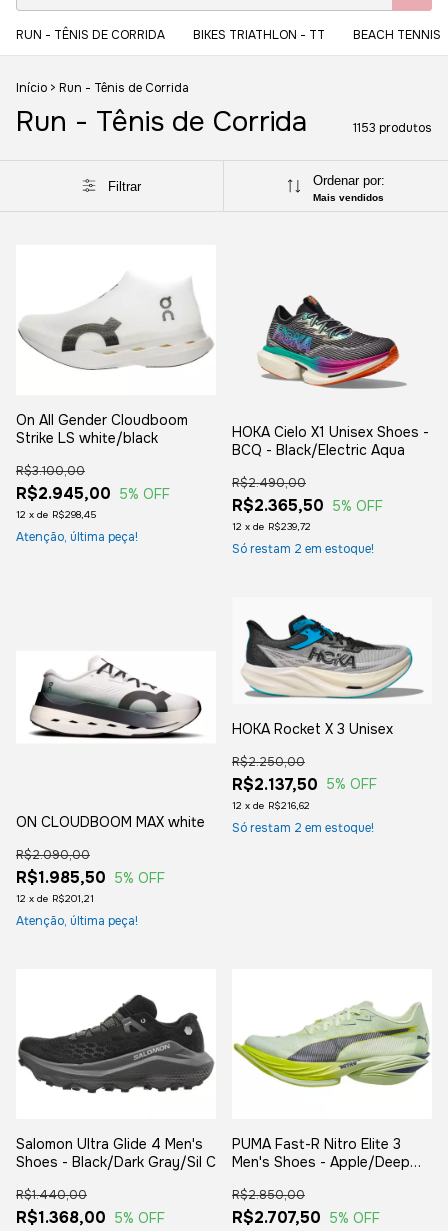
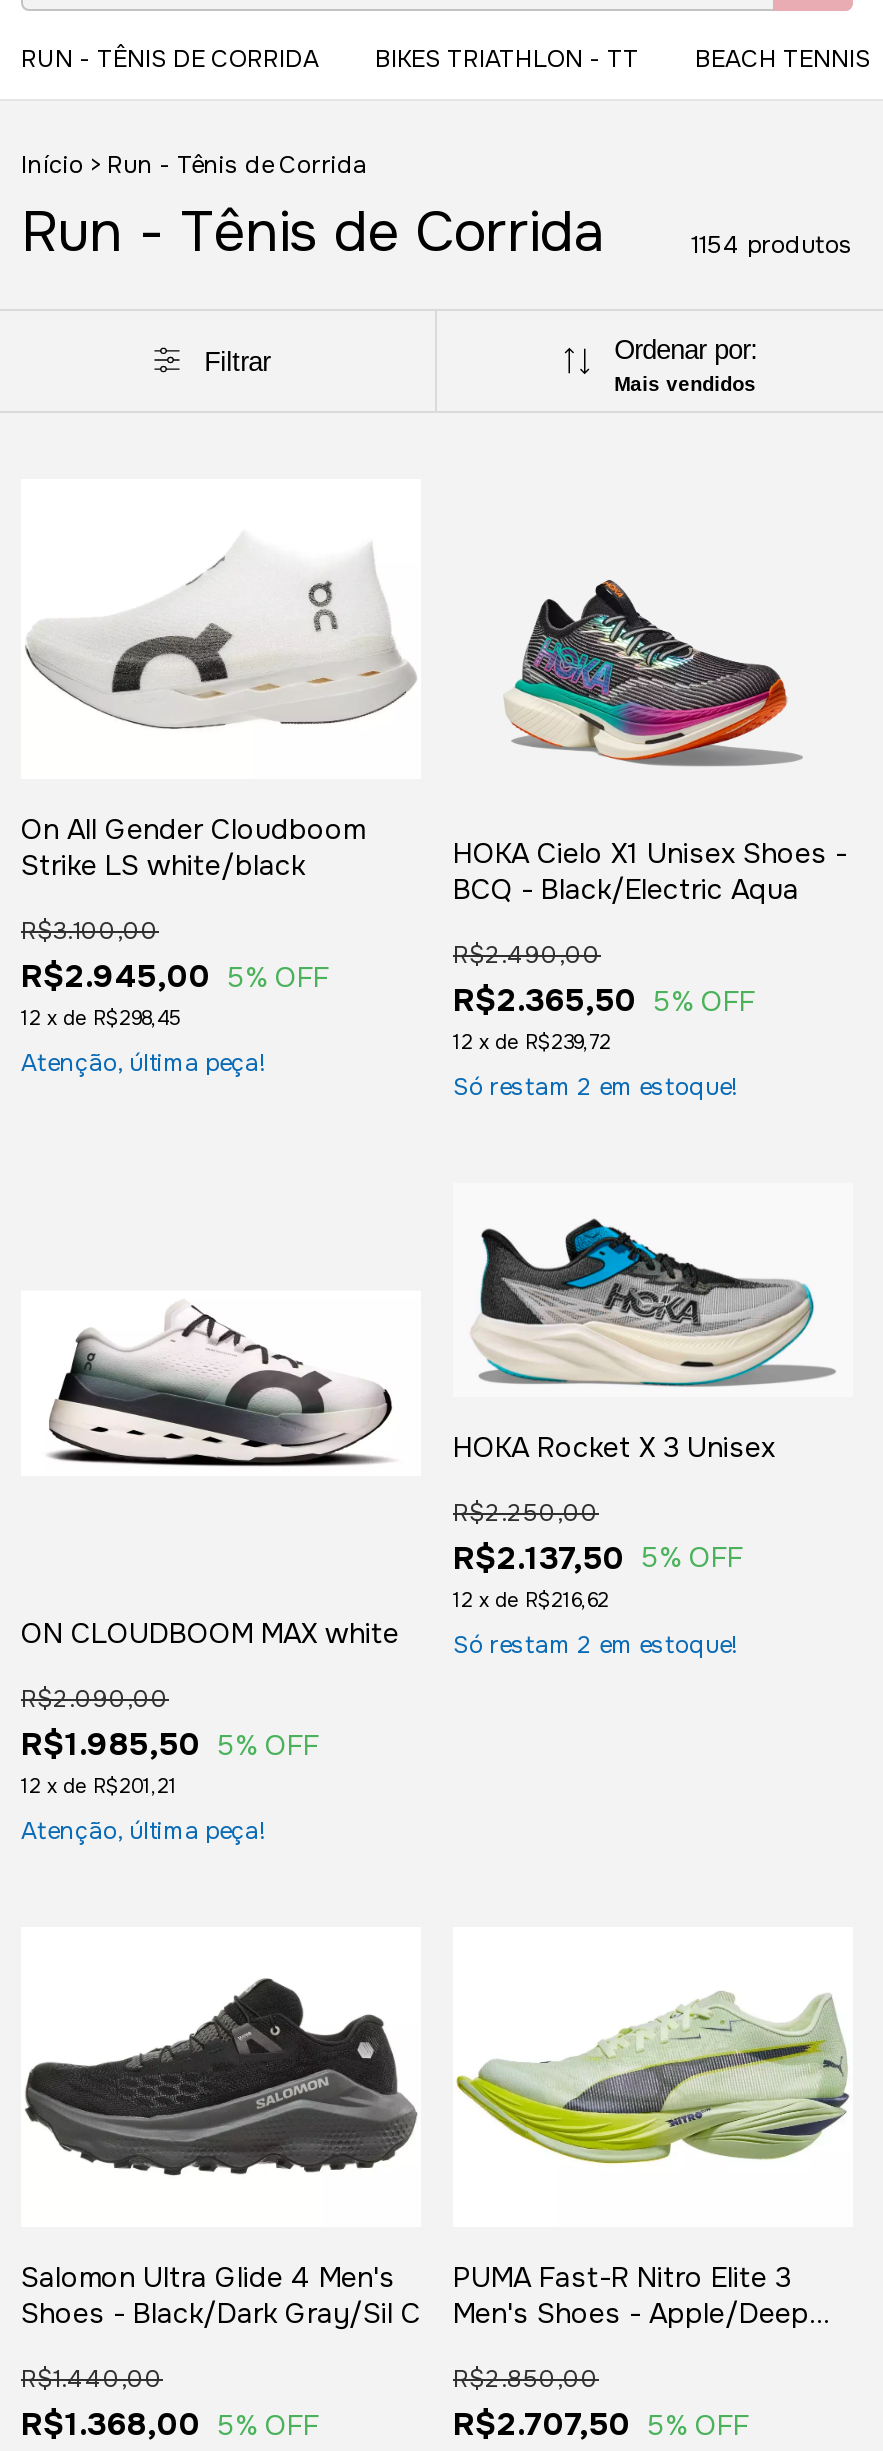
[353,120,432,136] 1153 produtos -> [691,229,853,261] 1154 produtos

